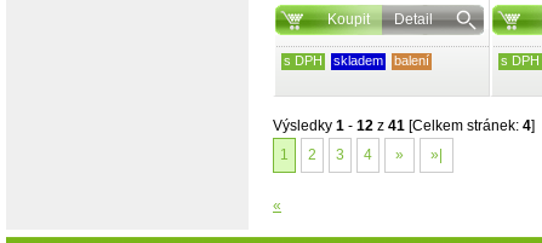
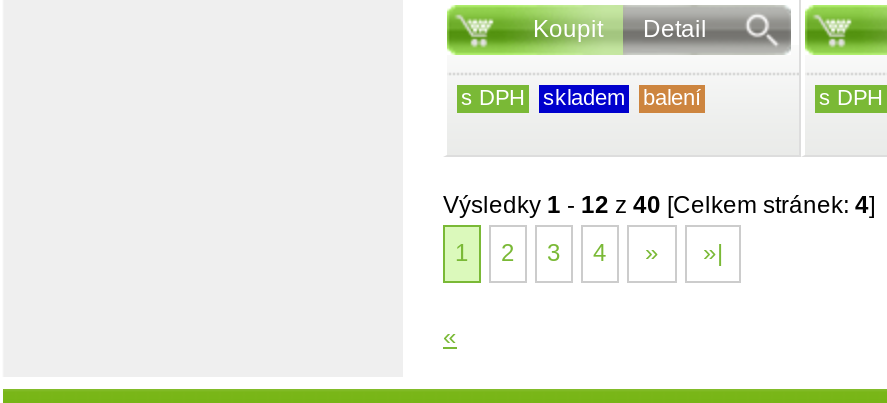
[273,117,535,134] Výsledky 1 - 12 z 41 [Celkem stránek: 4] -> [443,191,875,219] Výsledky 1 - 12 z 40 [Celkem stránek: 4]

